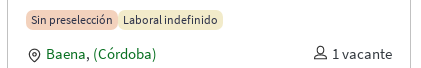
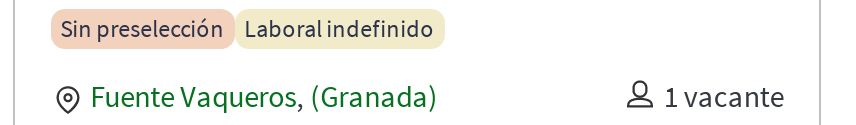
[46,44,157,63] Baena, (Córdoba) -> [90,76,438,114] Fuente Vaqueros, (Granada)

